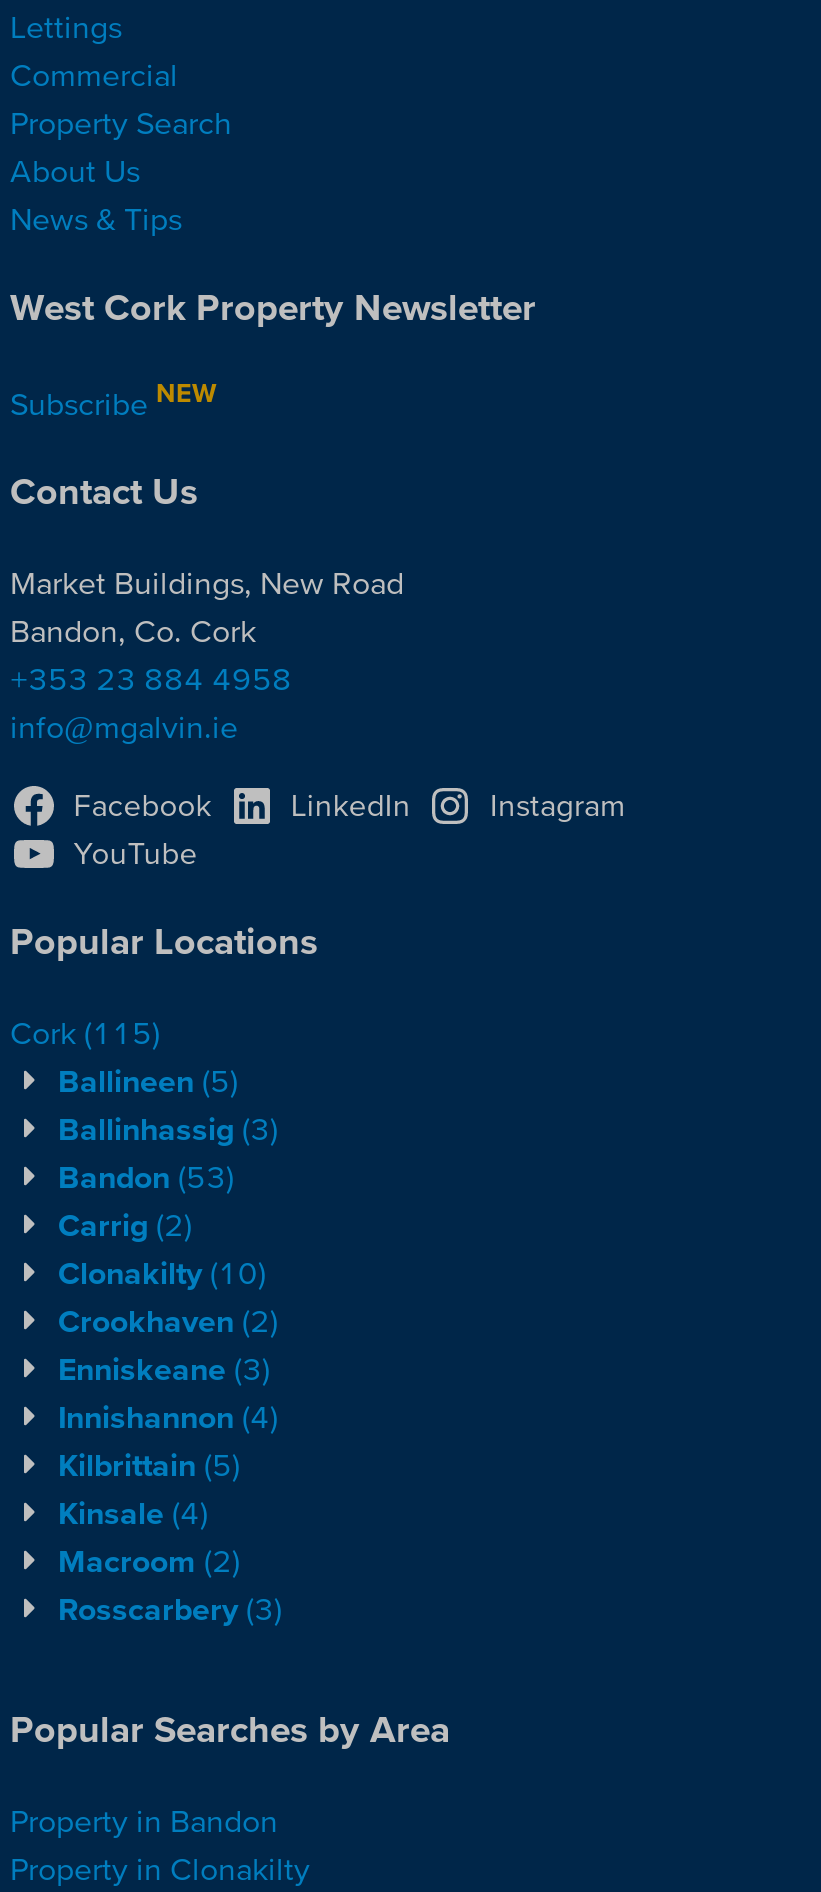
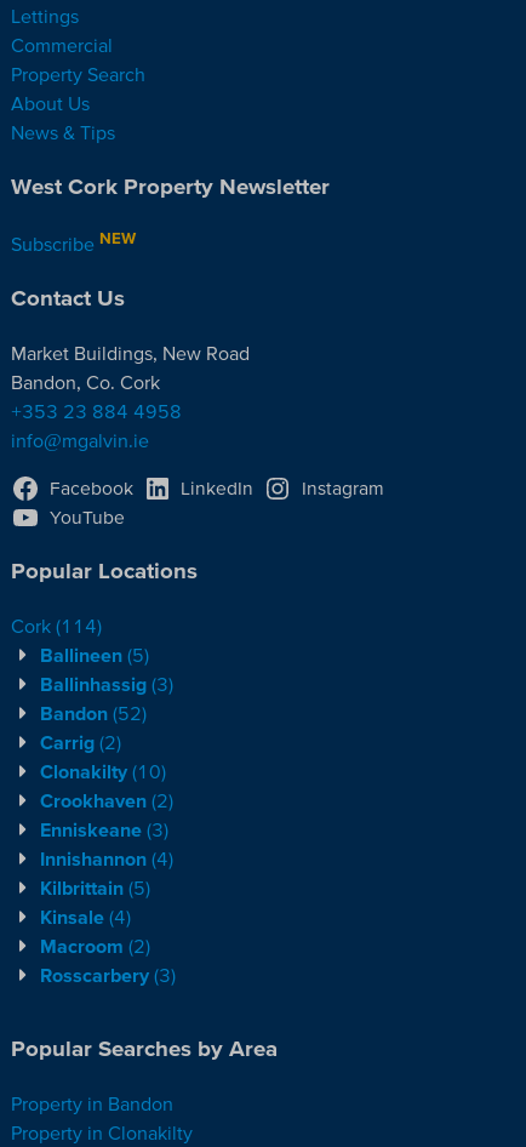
[10,1014,160,1050] Cork (115) -> [11,615,102,637] Cork (114)
[58,1158,234,1194] Bandon (53) -> [40,702,147,724] Bandon (52)

